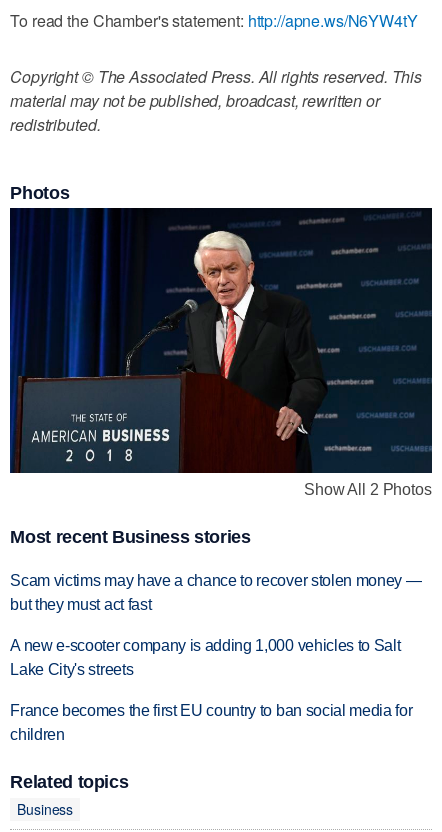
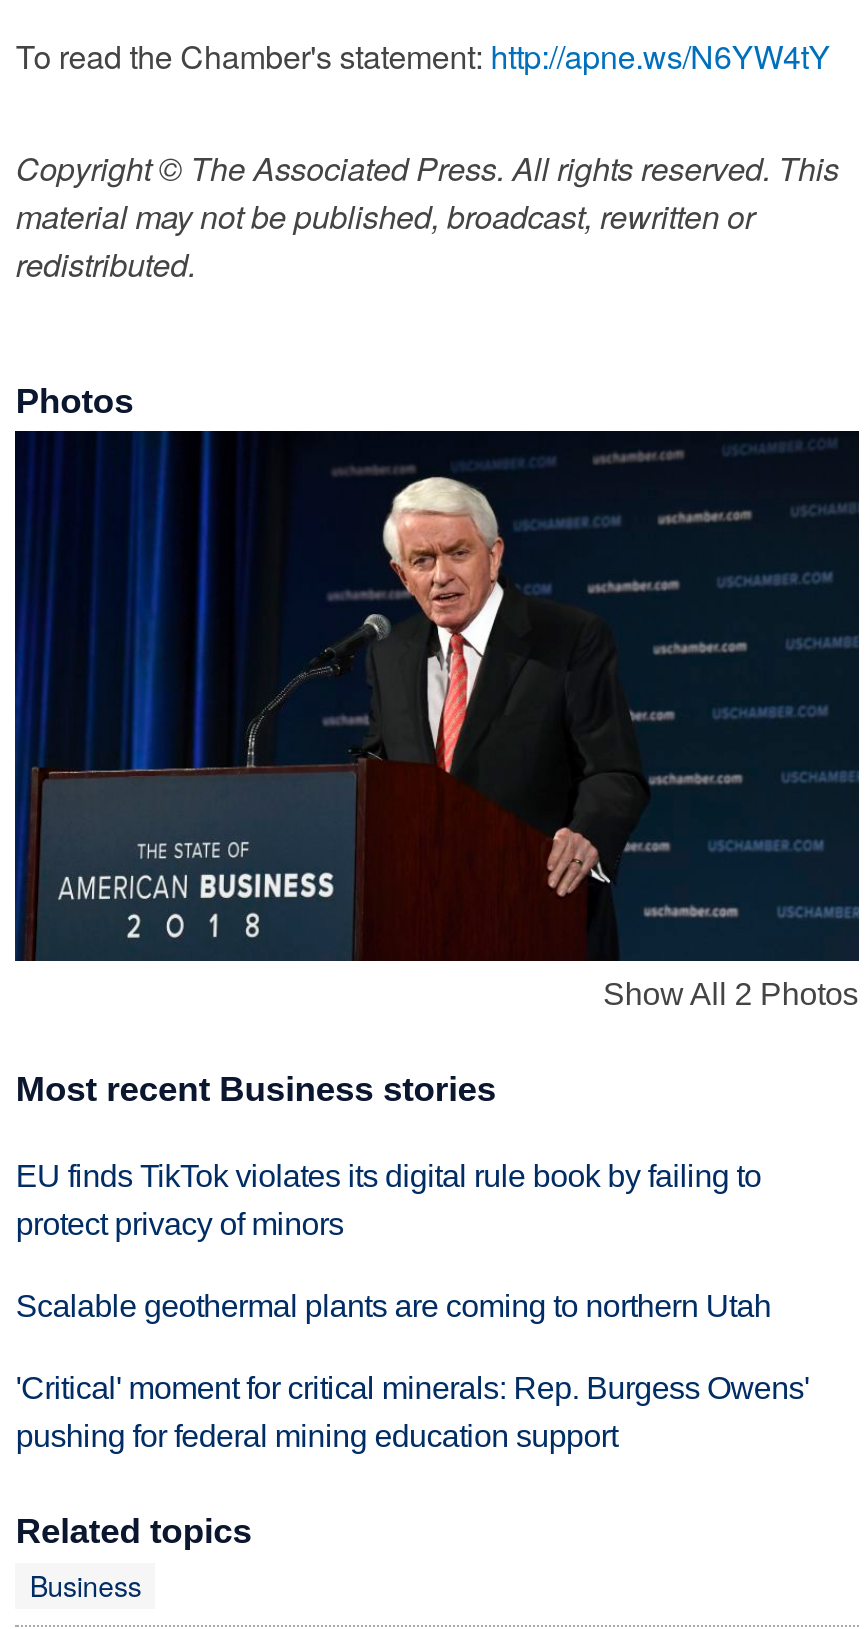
[10,572,421,613] Scam victims may have a chance to recover stolen money — | but they must act fast -> [16,1160,761,1242] EU finds TikTok violates its digital rule book by failing to | protect privacy of minors
[10,637,400,678] A new e-scooter company is adding 1,000 vehicles to Salt | Lake City's streets -> [16,1290,771,1324] Scalable geothermal plants are coming to northern Utah
[10,702,412,743] France becomes the first EU country to ban social media for | children -> [16,1371,809,1453] 'Critical' moment for critical minerals: Rep. Burgess Owens' | pushing for federal mining education support

